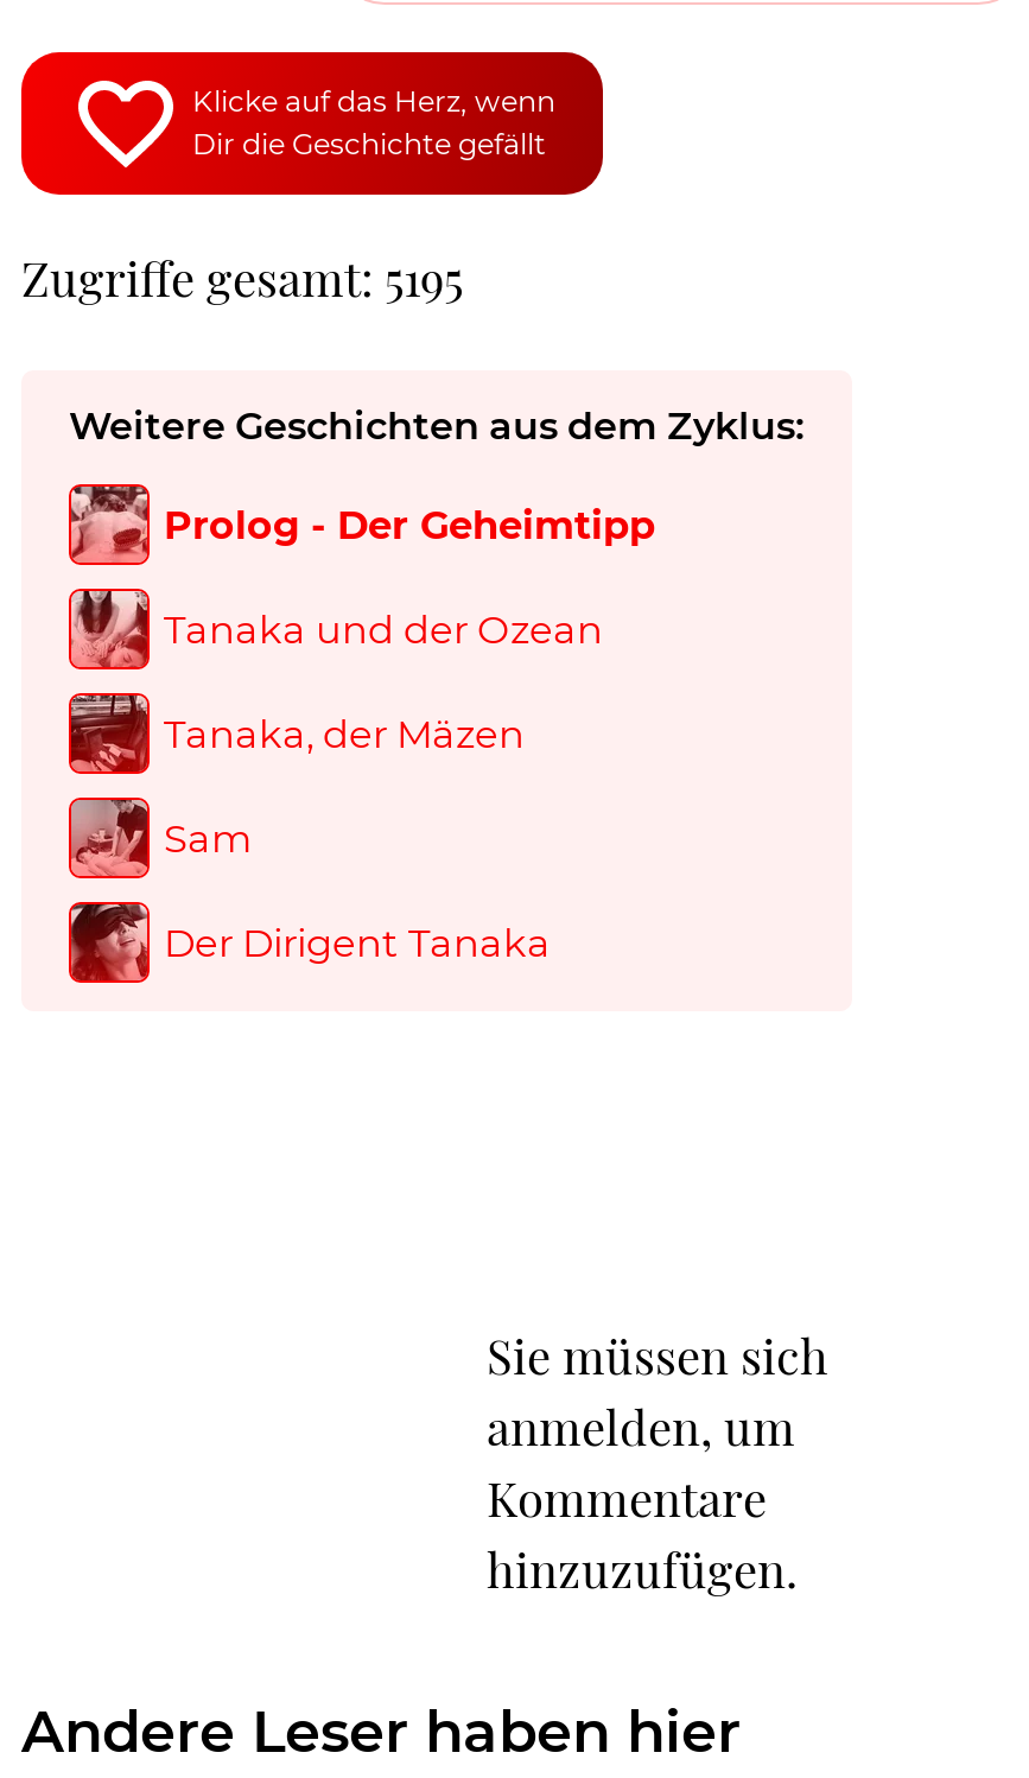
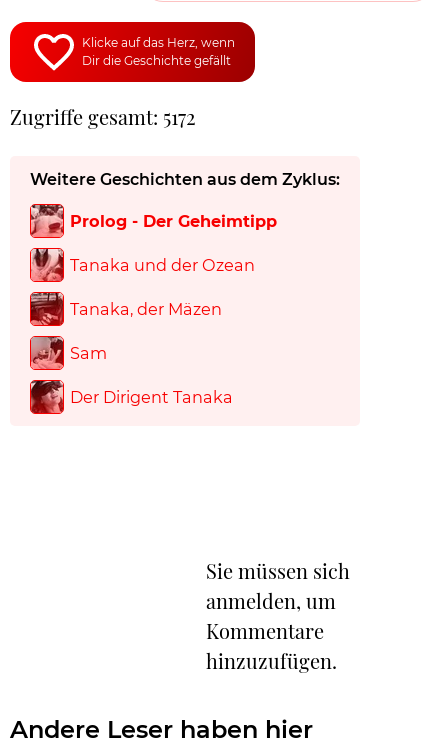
[21,245,463,310] Zugriffe gesamt: 5195 -> [10,103,196,130] Zugriffe gesamt: 5172

